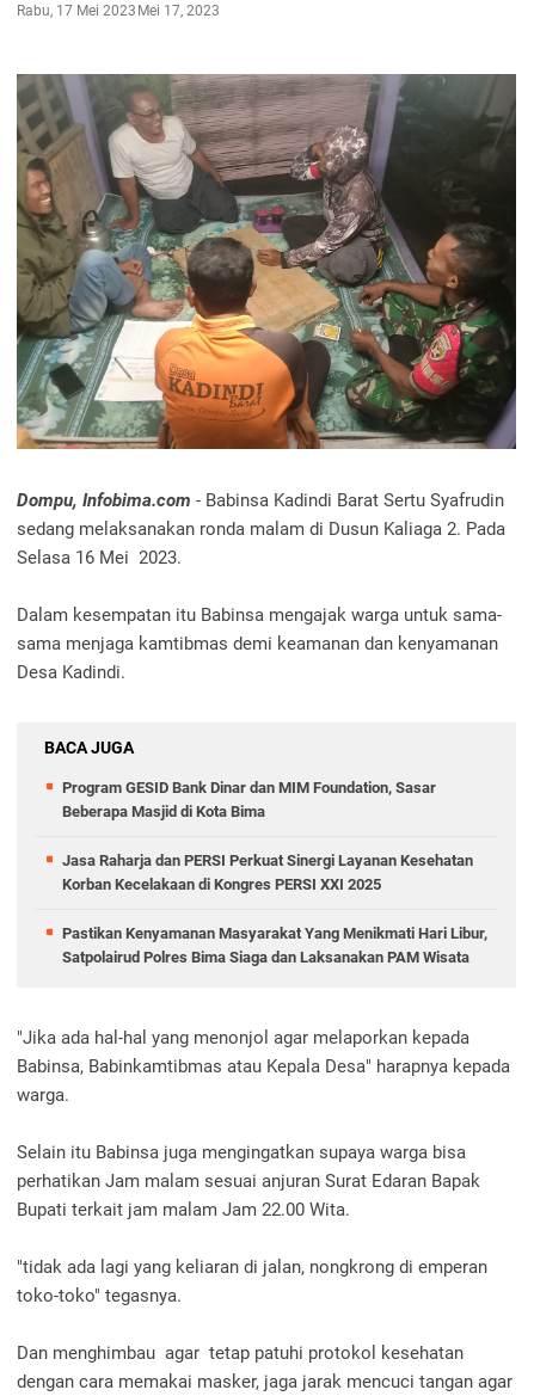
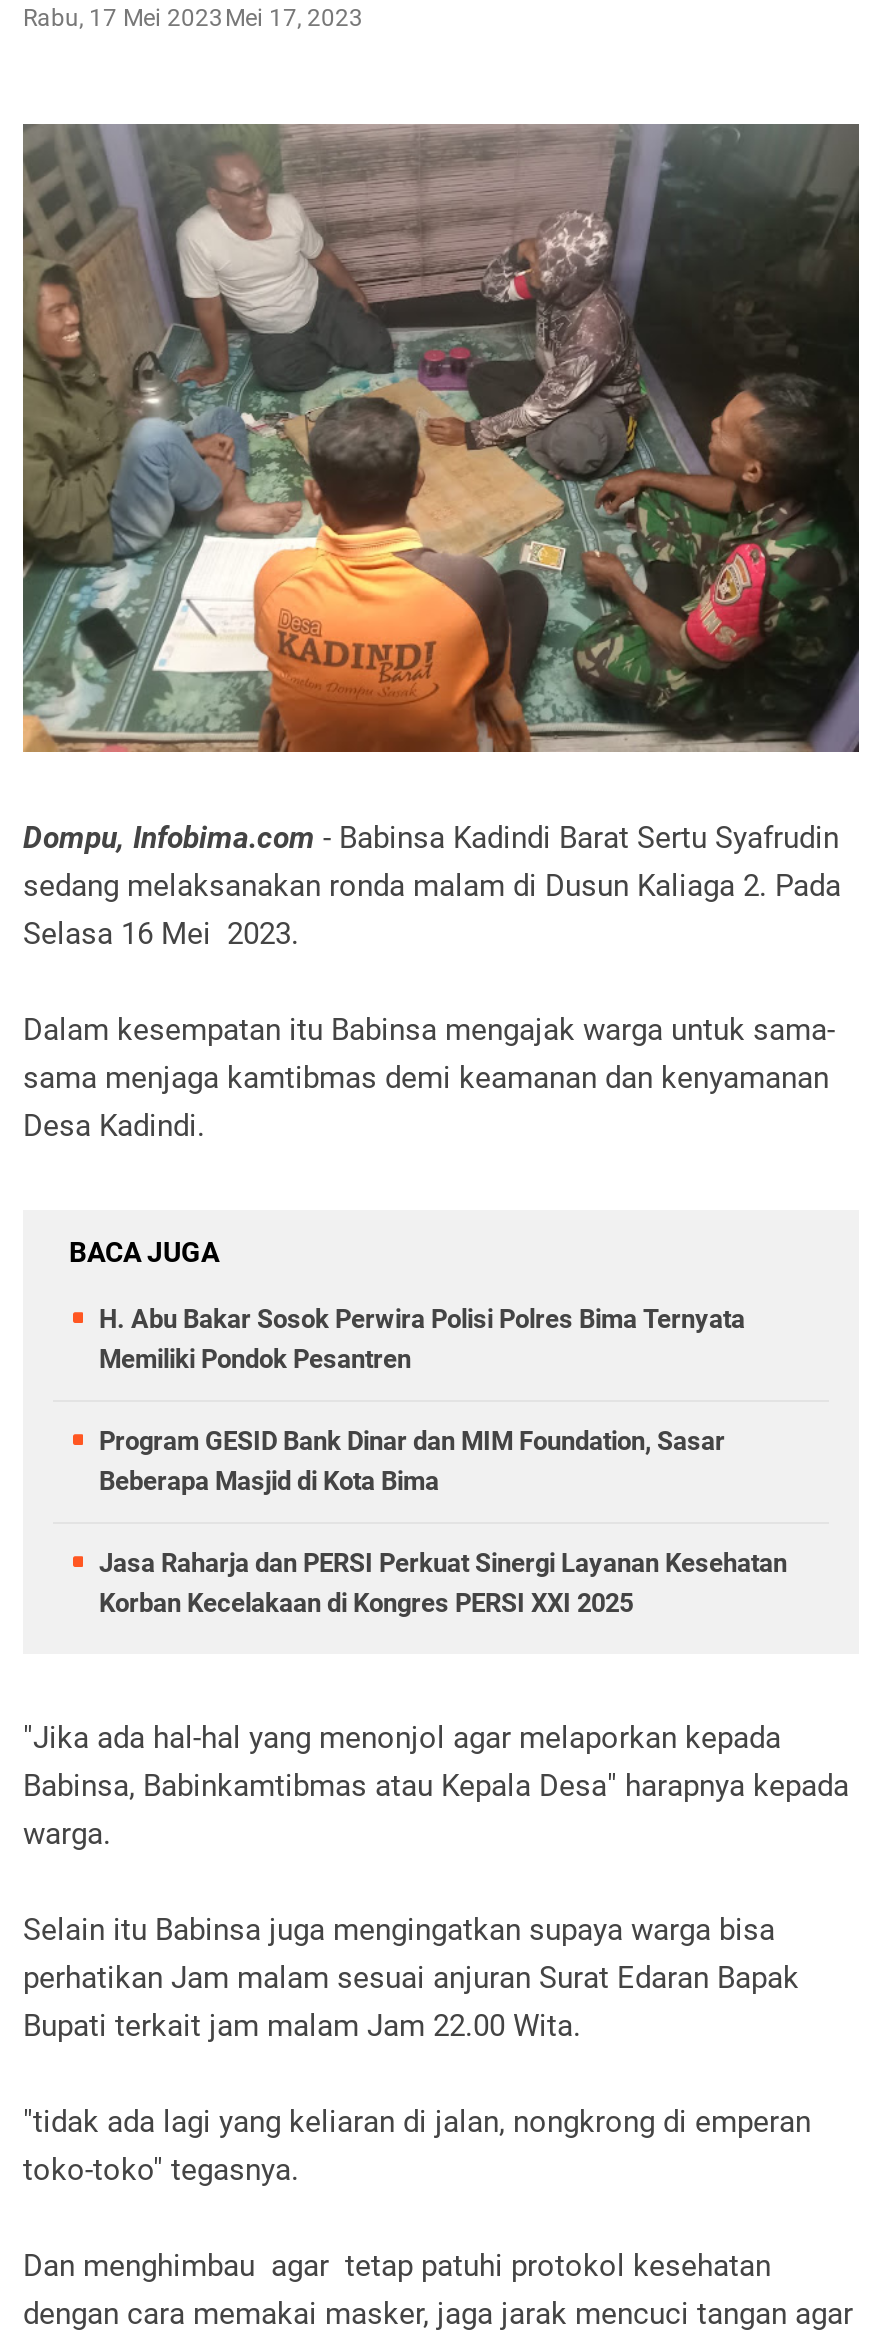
none -> [99,1304,745,1374] H. Abu Bakar Sosok Perwira Polisi Polres Bima Ternyata | Memiliki Pondok Pesantren
moved [62,778,473,893] -> [99,1426,787,1618]: Program GESID Bank Dinar dan MIM Foundation, Sasar | Beberapa Masjid di Kota Bima | Jasa Raharja dan PERSI Perkuat Sinergi Layanan Kesehatan | Korban Kecelakaan di Kongres PERSI XXI 2025
[62,924,487,966] Pastikan Kenyamanan Masyarakat Yang Menikmati Hari Libur, | Satpolairud Polres Bima Siaga dan Laksanakan PAM Wisata -> none

